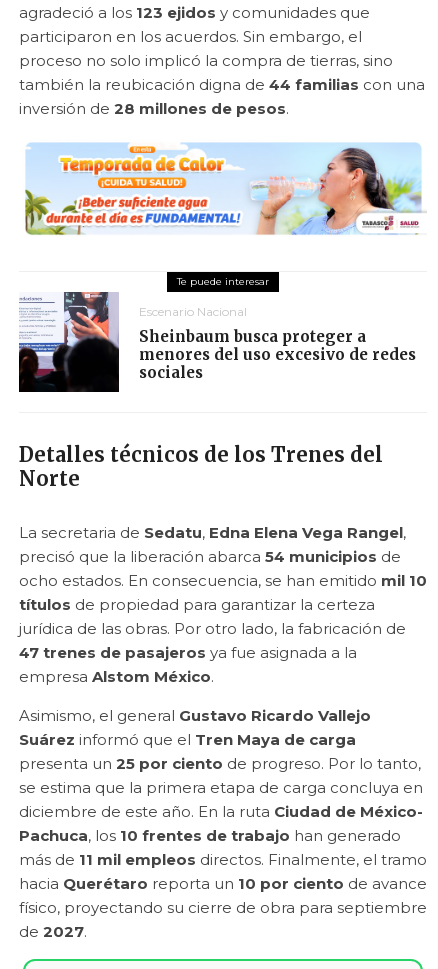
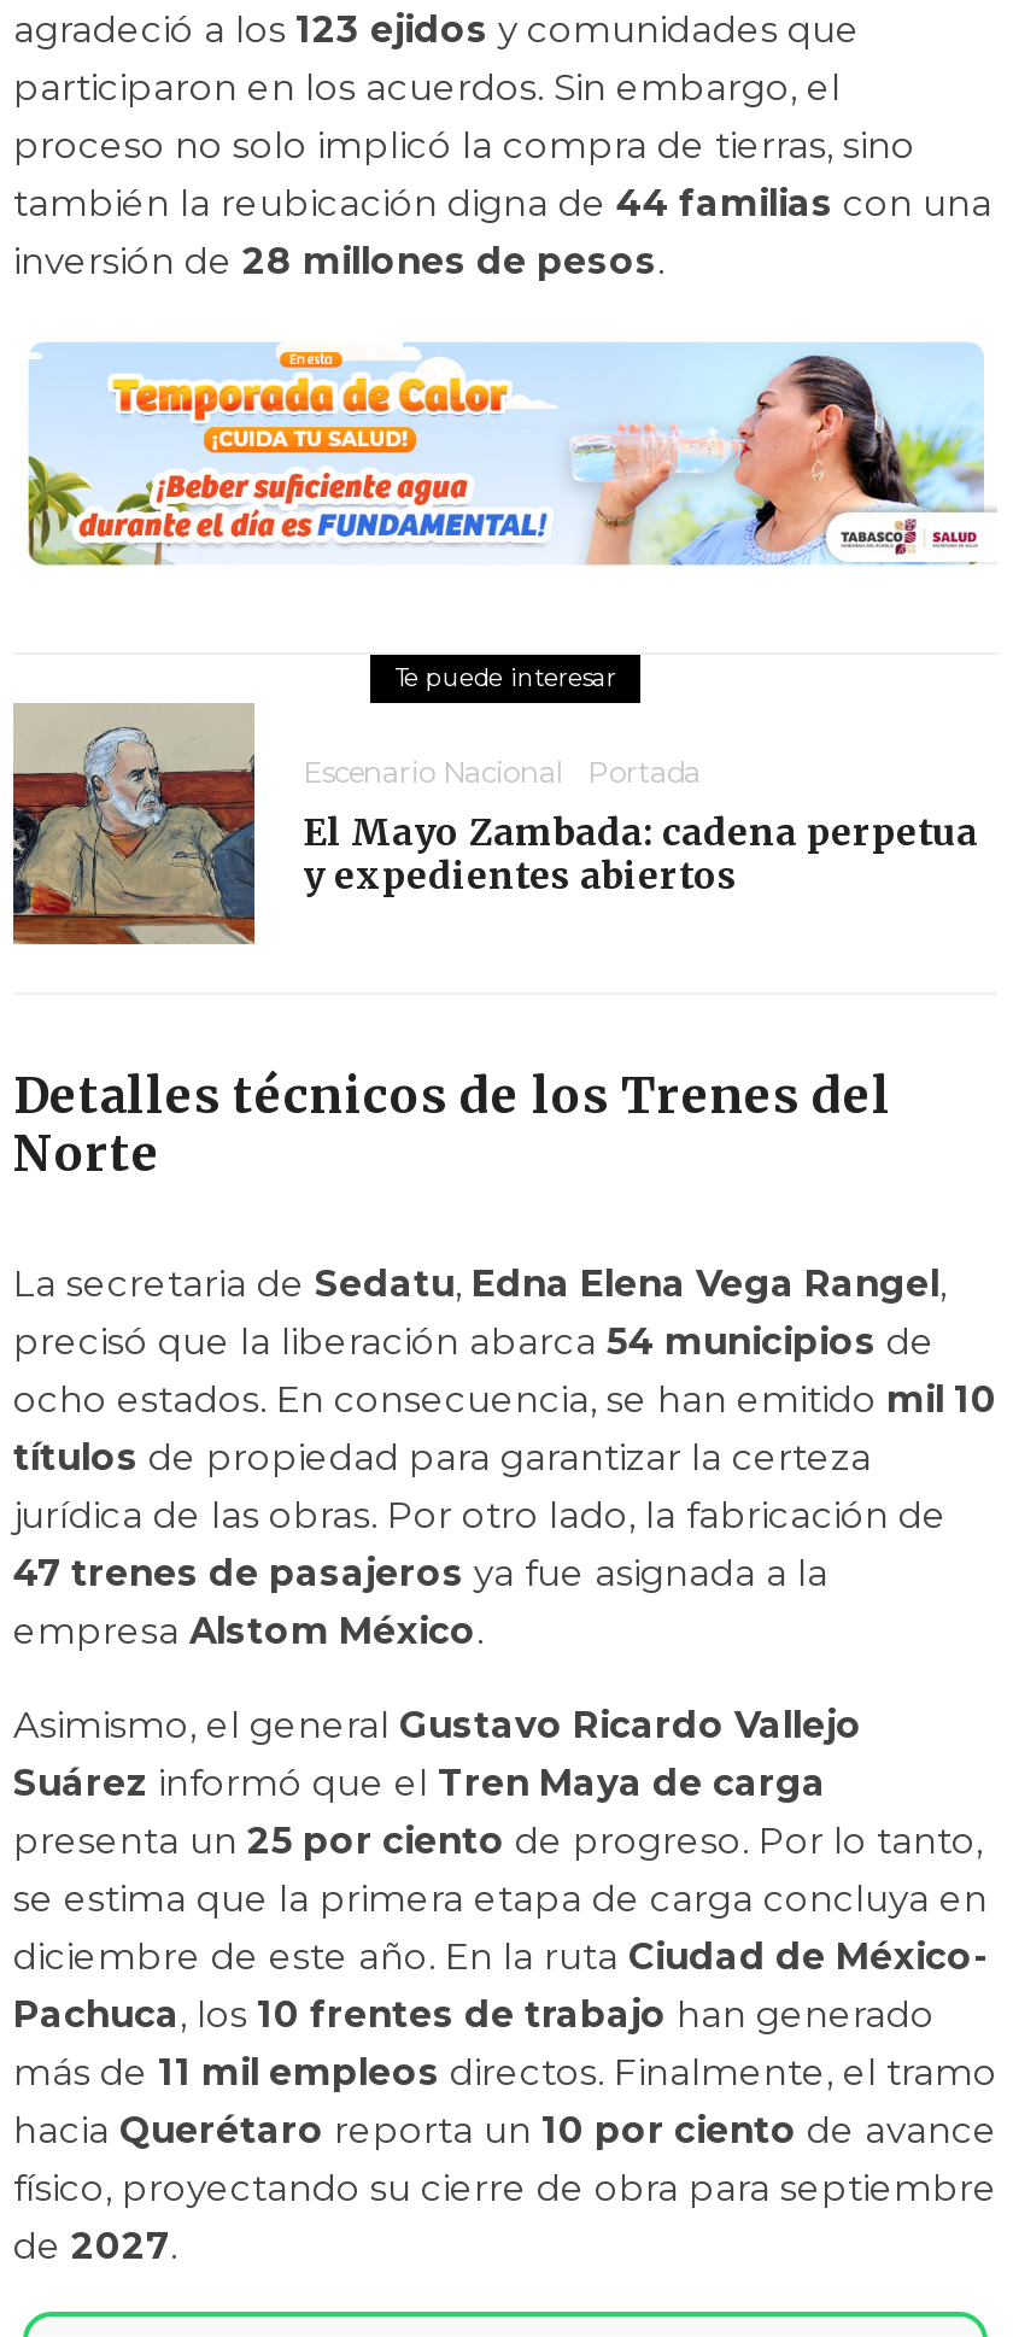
[18,292,416,393] [image] | Sheinbaum busca proteger a | menores del uso excesivo de redes | sociales -> [11,702,978,945] [image] | Portada | El Mayo Zambada: cadena perpetua | y expedientes abiertos

